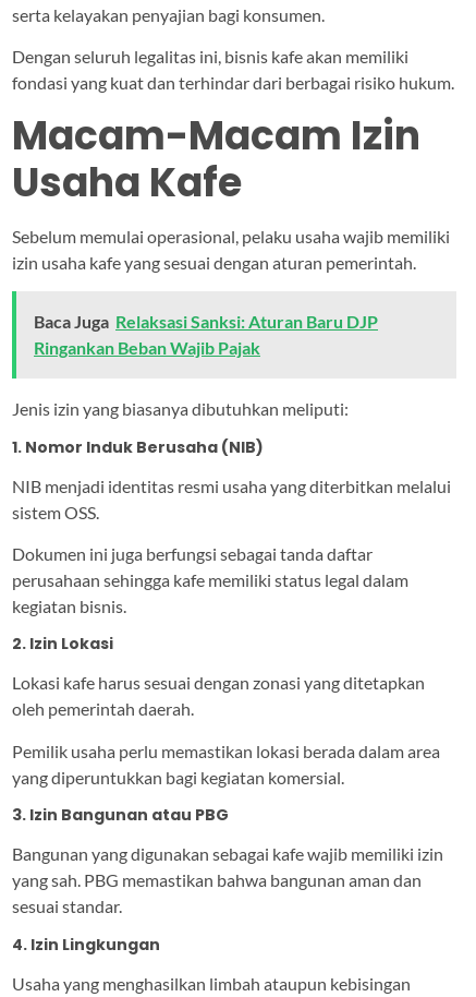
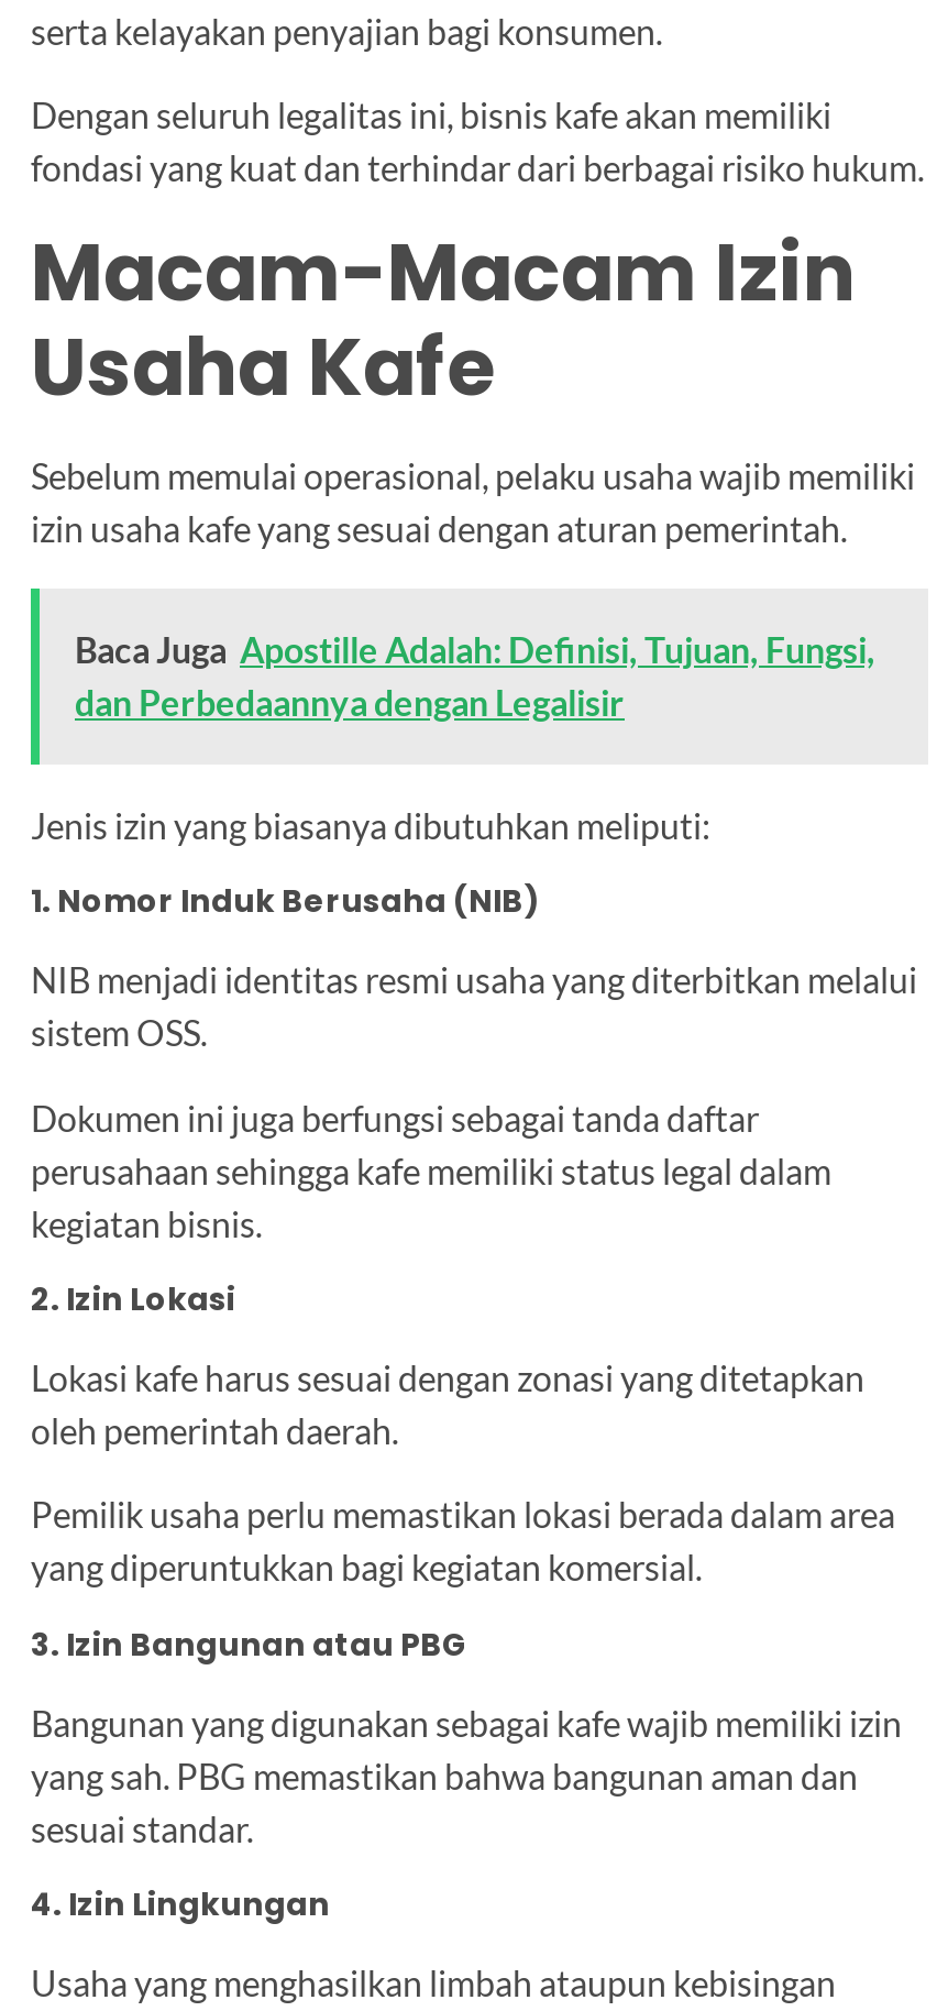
[34,311,378,358] Baca Juga Relaksasi Sanksi: Aturan Baru DJP | Ringankan Beban Wajib Pajak -> [75,628,875,722] Baca Juga Apostille Adalah: Definisi, Tujuan, Fungsi, | dan Perbedaannya dengan Legalisir

